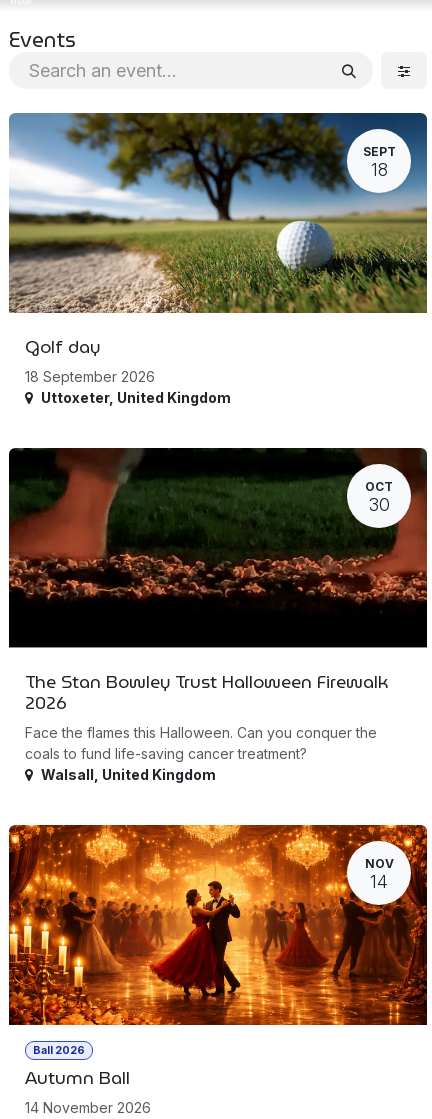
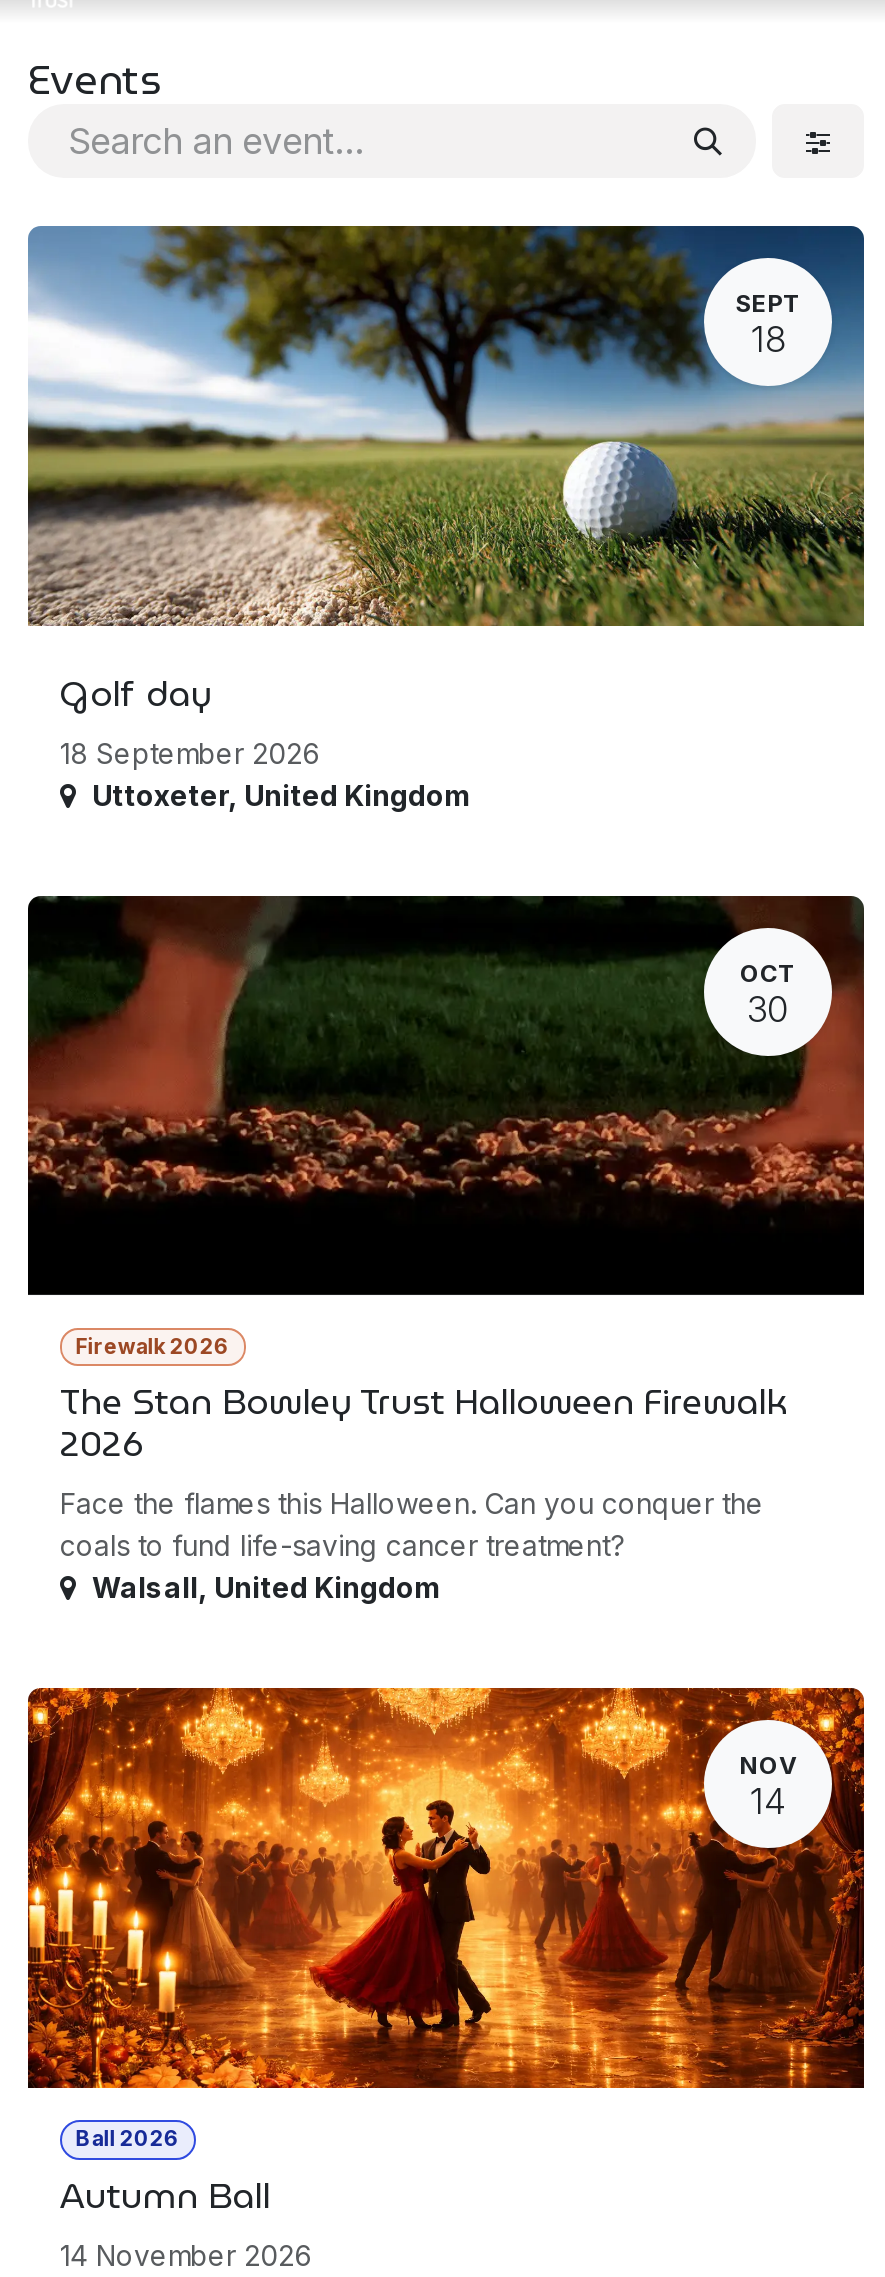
none -> [76,1333,230,1359] Firewalk 2026

